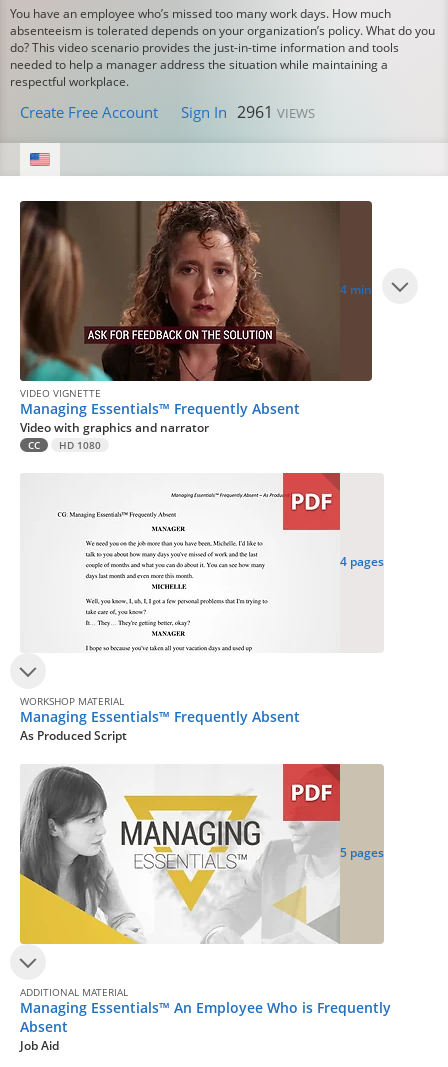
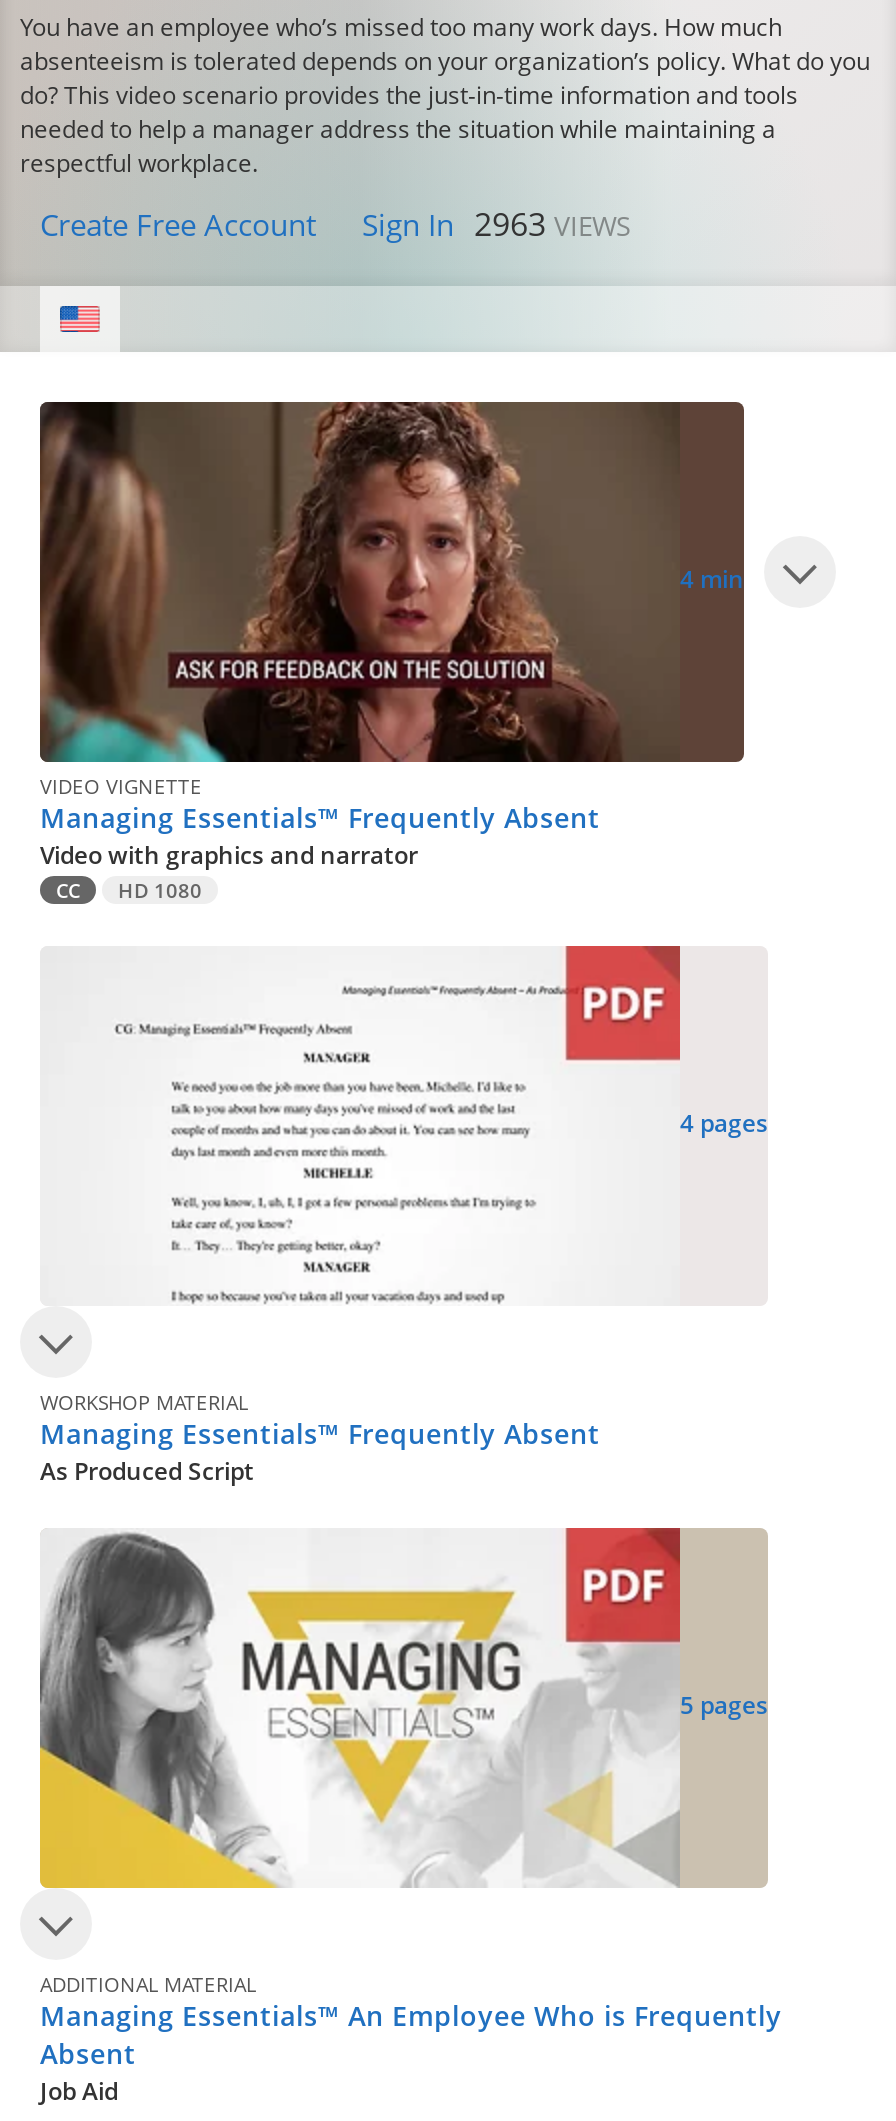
[20,101,315,123] Create Free Account Sign In 2961 VIEWS -> [40,202,630,246] Create Free Account Sign In 2963 VIEWS

